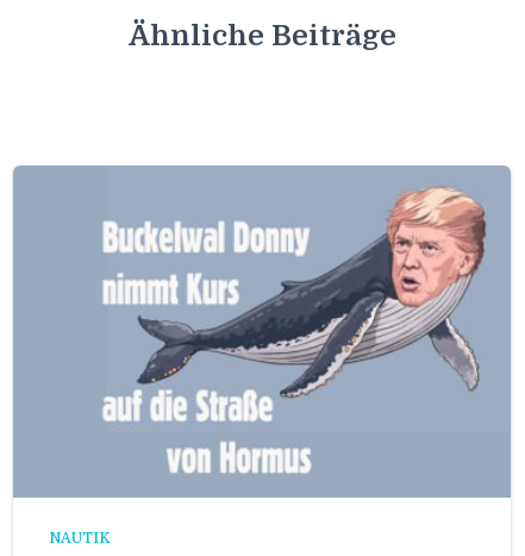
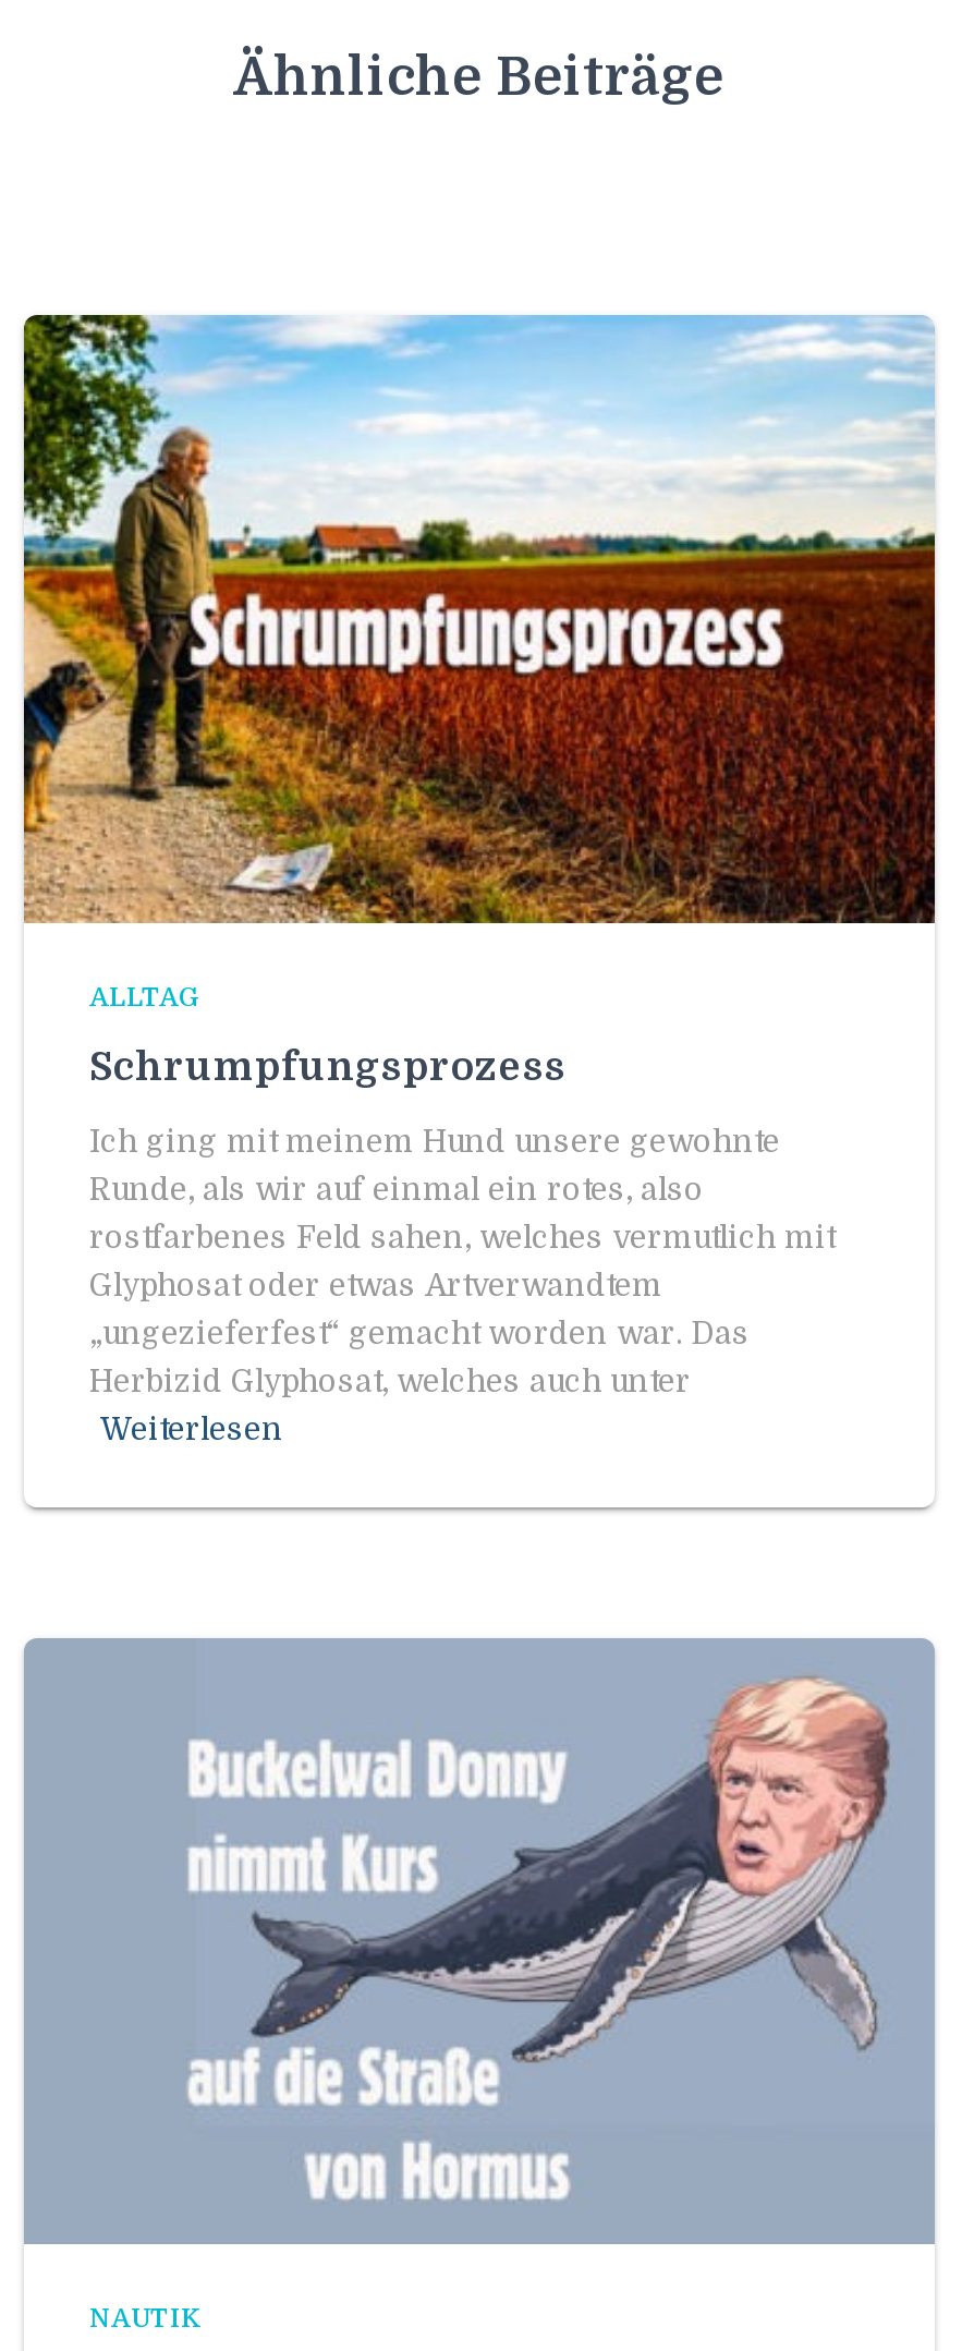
none -> [22,313,937,1446] [image] | ALLTAG | Schrumpfungsprozess | Ich ging mit meinem Hund unsere gewohnte | Runde, als wir auf einmal ein rotes, also | rostfarbenes Feld sahen, welches vermutlich mit | Glyphosat oder etwas Artverwandtem | „ungezieferfest“ gemacht worden war. Das | Herbizid Glyphosat, welches auch unter | Weiterlesen

